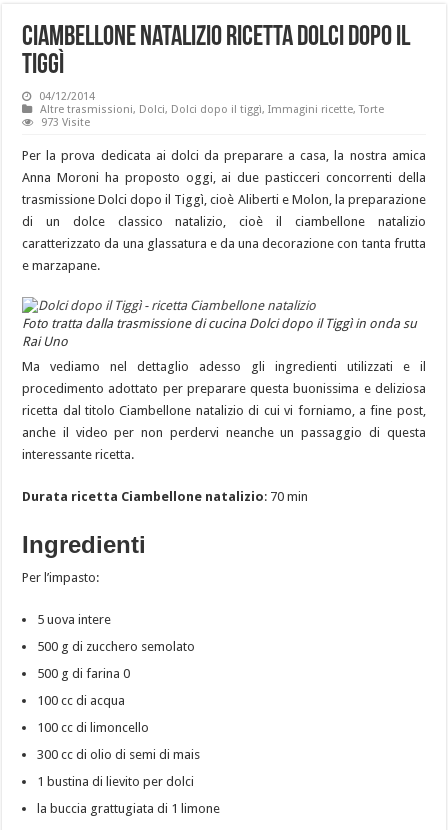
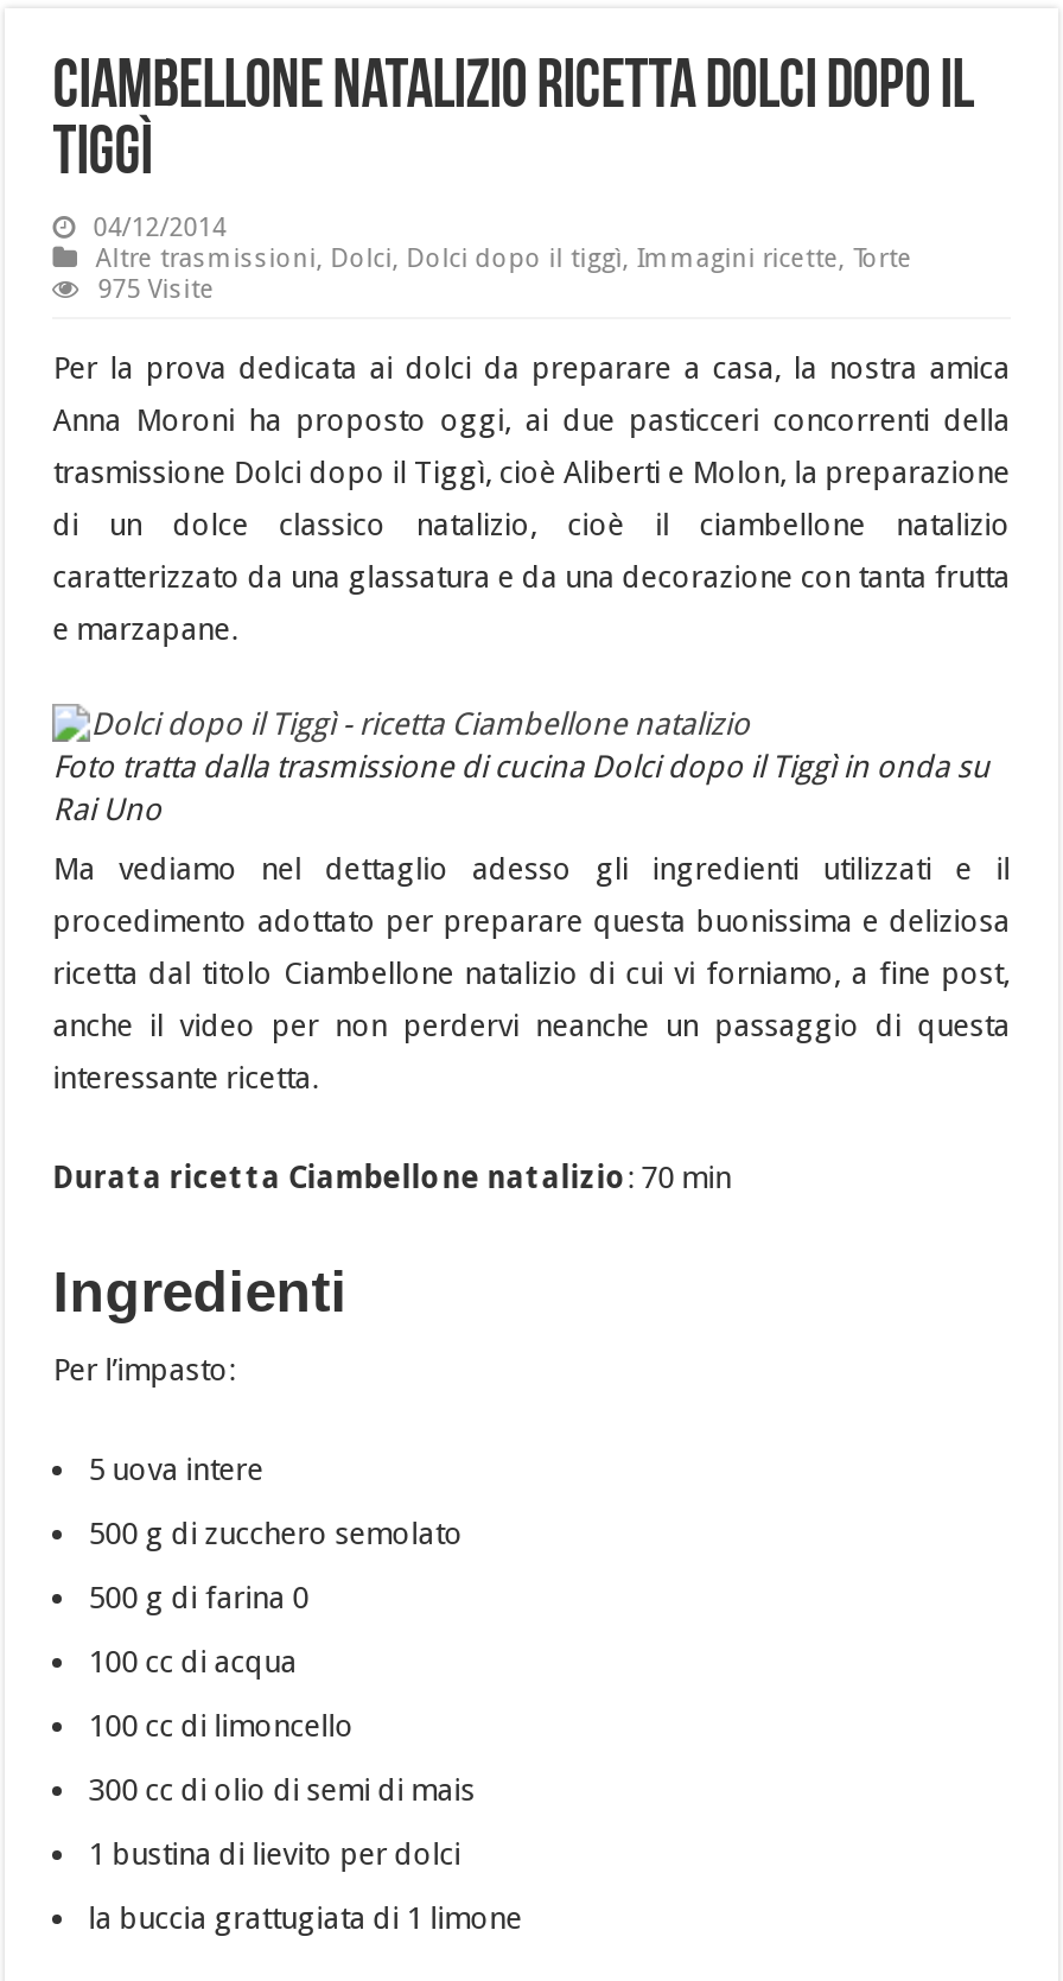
[41,116,90,129] 973 Visite -> [98,274,214,305] 975 Visite

